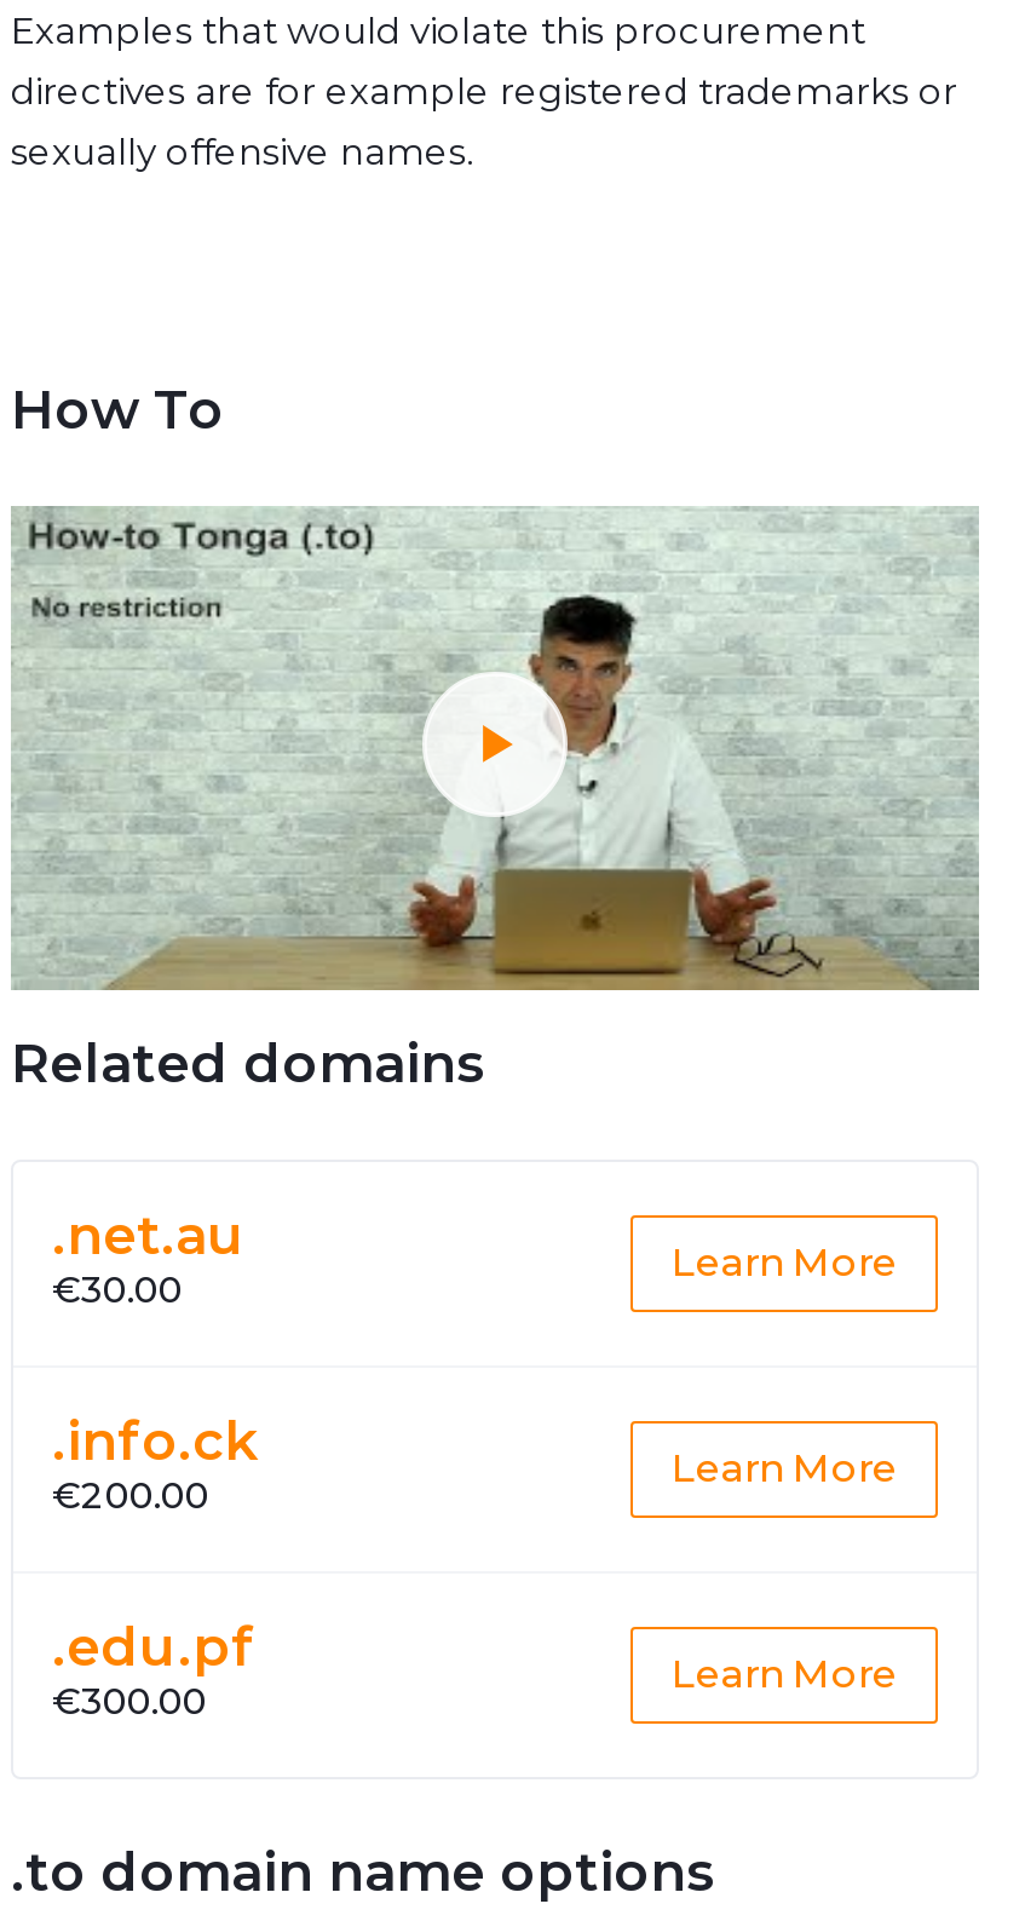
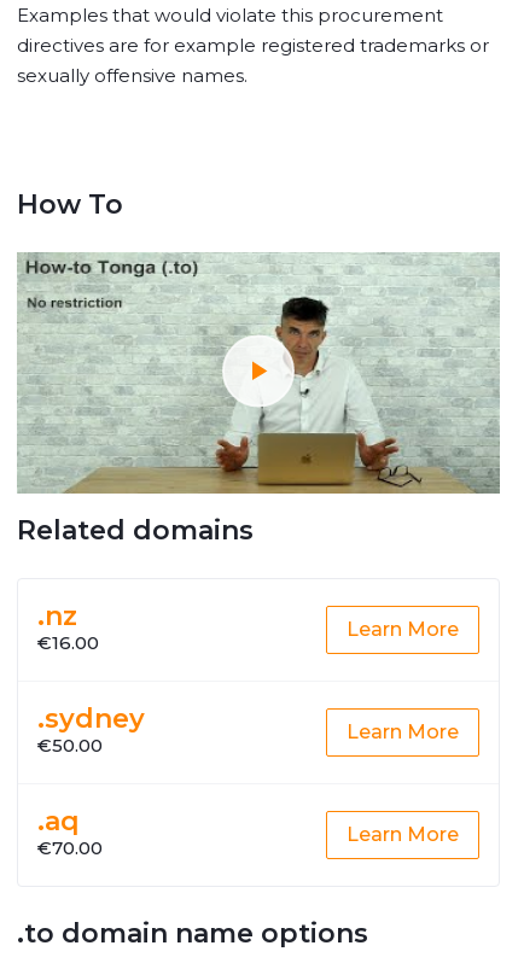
[52,1203,246,1312] .net.au | €30.00 -> [37,600,99,654] .nz | €16.00
[52,1409,258,1518] .info.ck | €200.00 -> [37,702,145,757] .sydney | €50.00
[52,1615,255,1724] .edu.pf | €300.00 -> [37,805,103,859] .aq | €70.00

